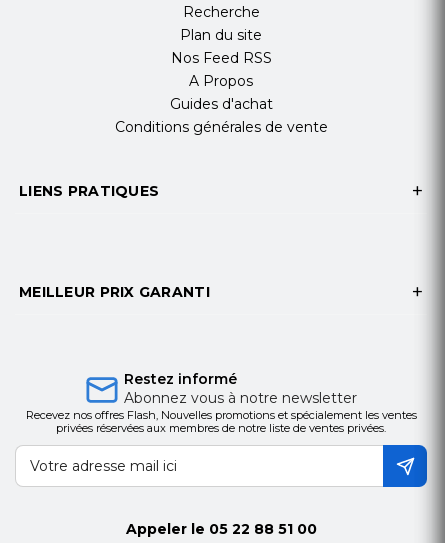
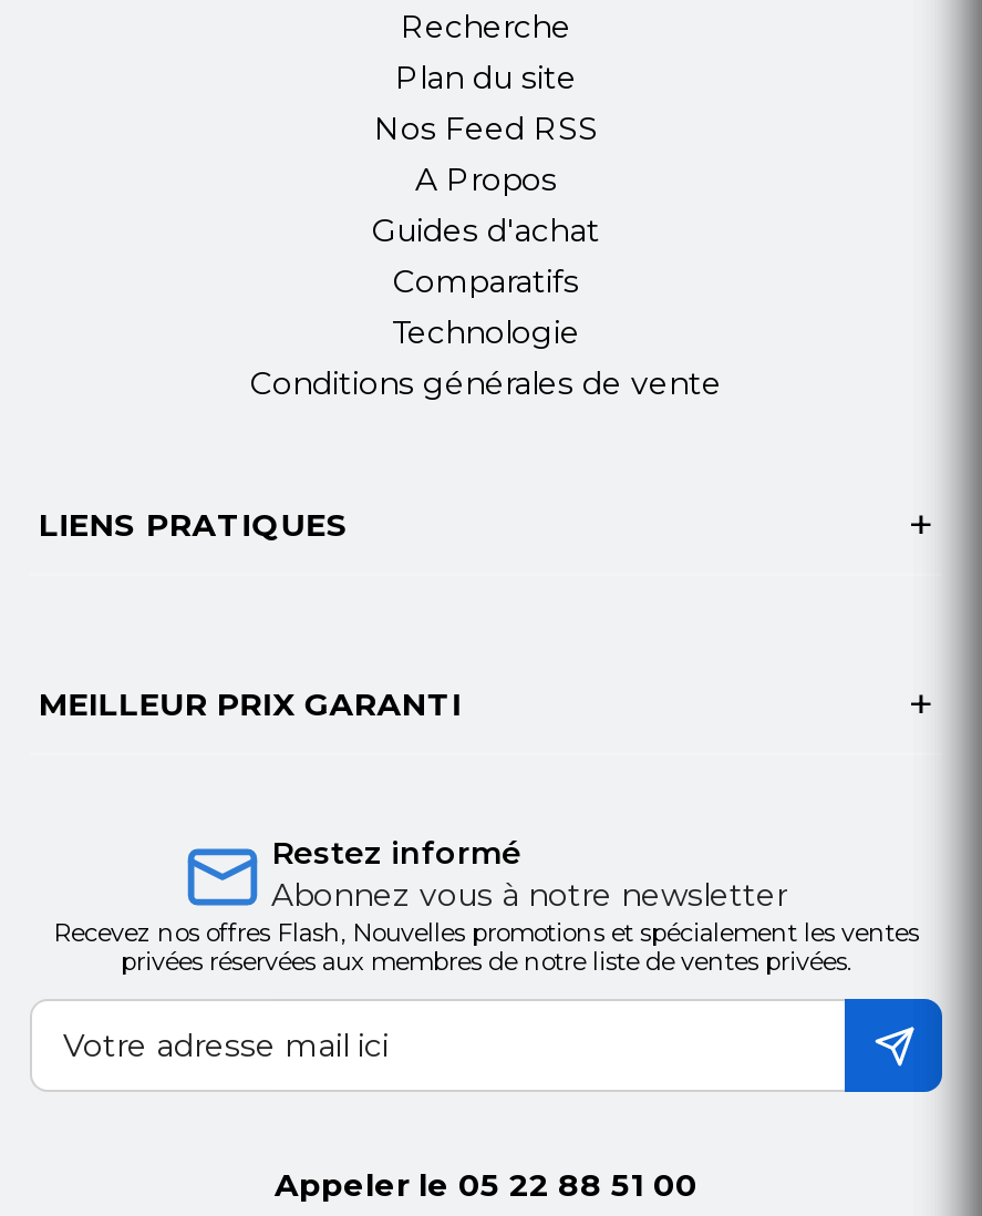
moved [19,118,327,200] -> [39,363,722,544]: Conditions générales de vente | LIENS PRATIQUES
none -> [392,261,580,352] Comparatifs | Technologie
moved [19,283,210,301] -> [39,684,461,724]: MEILLEUR PRIX GARANTI

